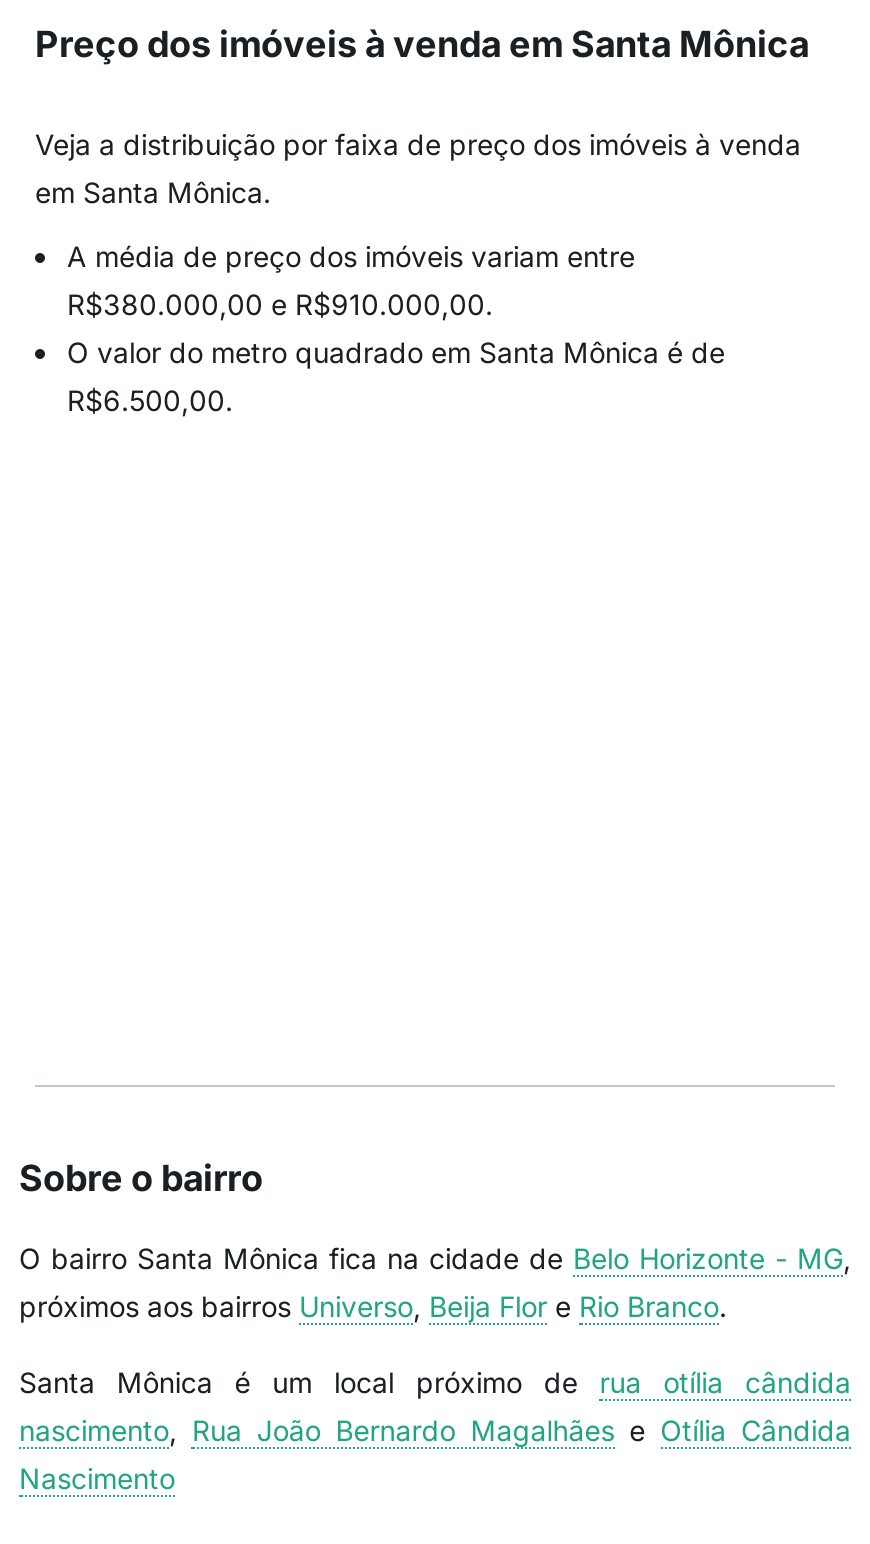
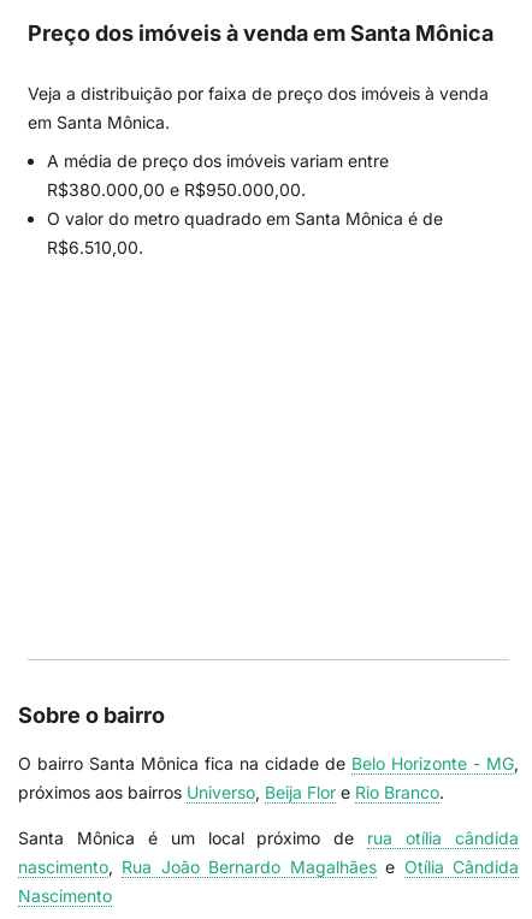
[67,287,493,321] R$380.000,00 e R$910.000,00. -> [47,179,306,200] R$380.000,00 e R$950.000,00.
[67,383,233,417] R$6.500,00. -> [47,237,143,257] R$6.510,00.

